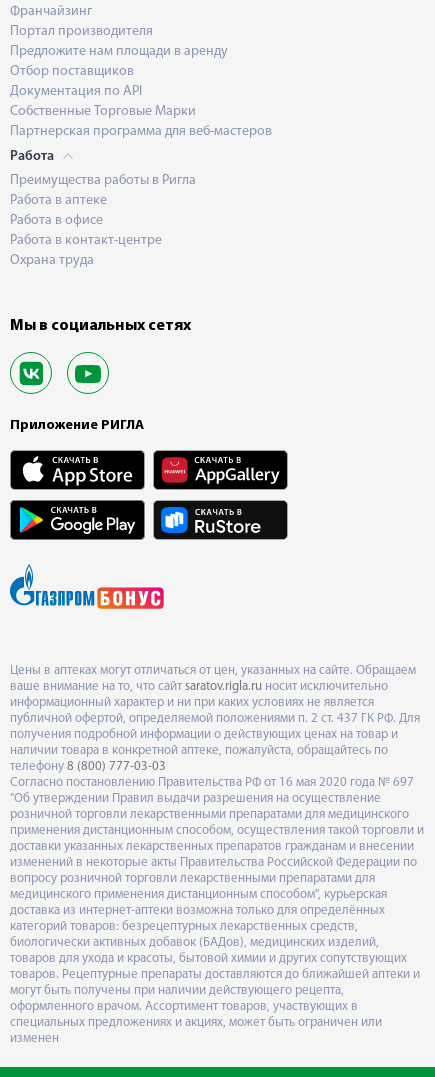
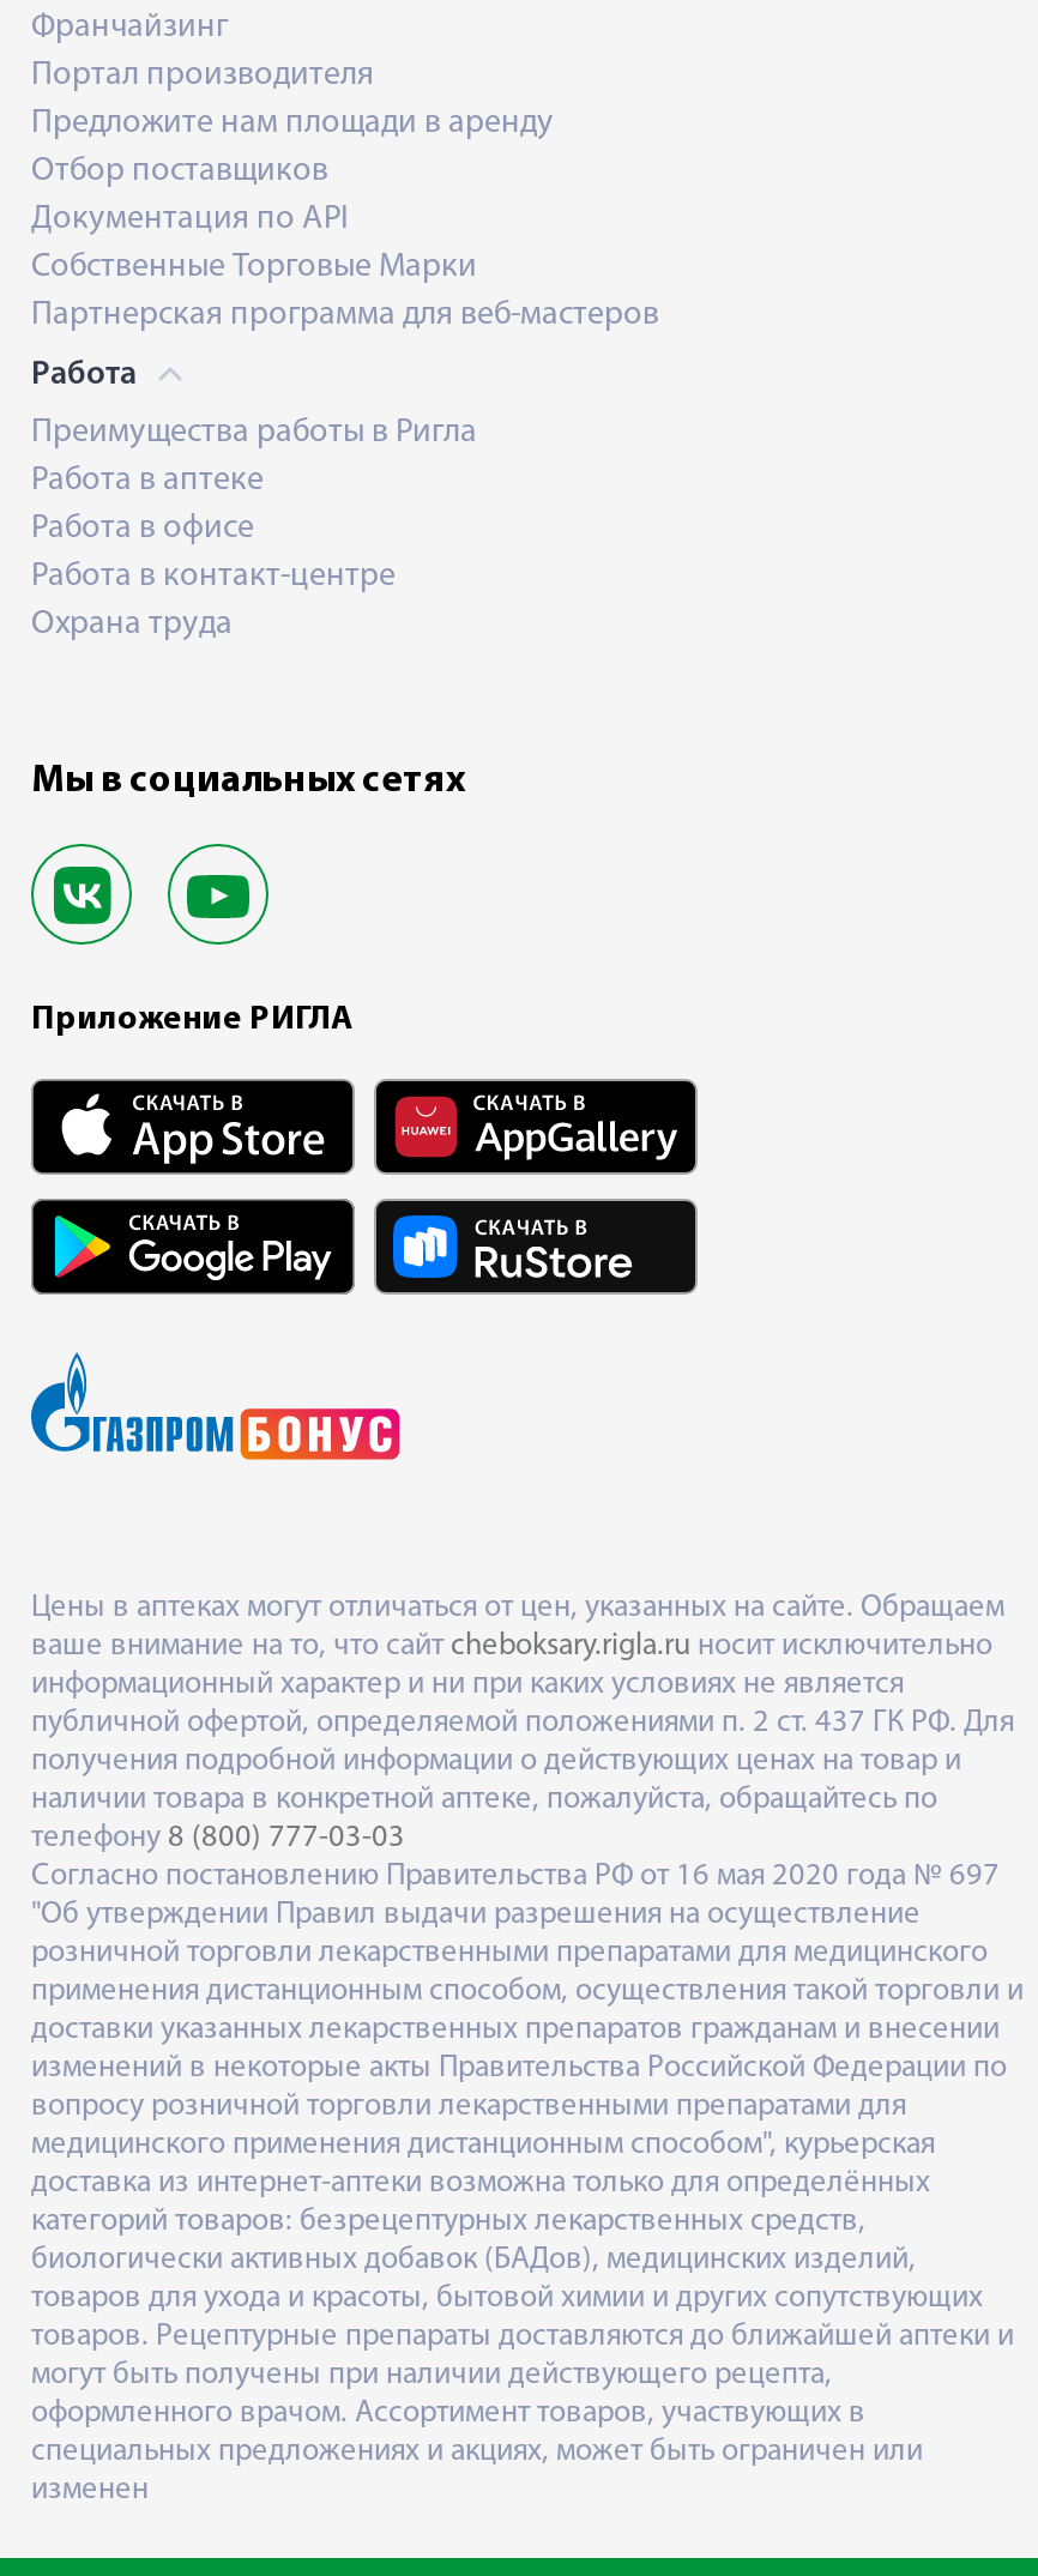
[10,680,388,693] ваше внимание на то, что сайт saratov.rigla.ru носит исключительно -> [31,1630,992,1661] ваше внимание на то, что сайт cheboksary.rigla.ru носит исключительно

